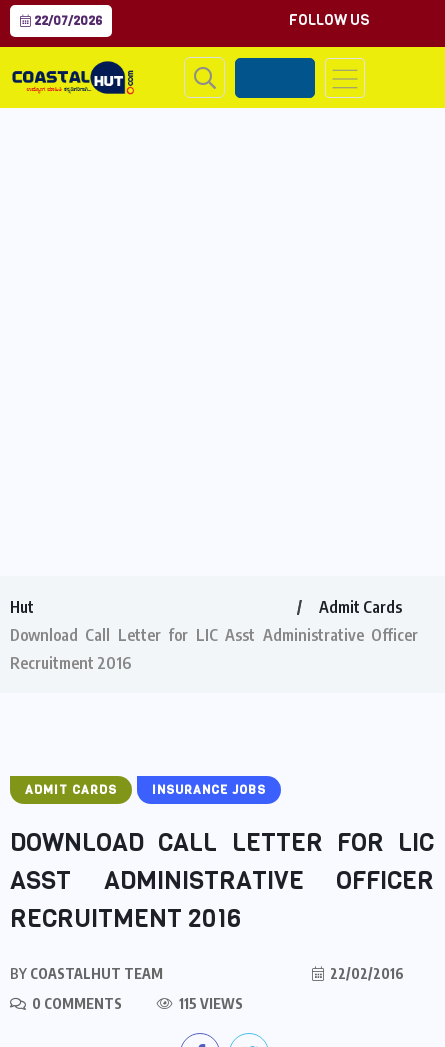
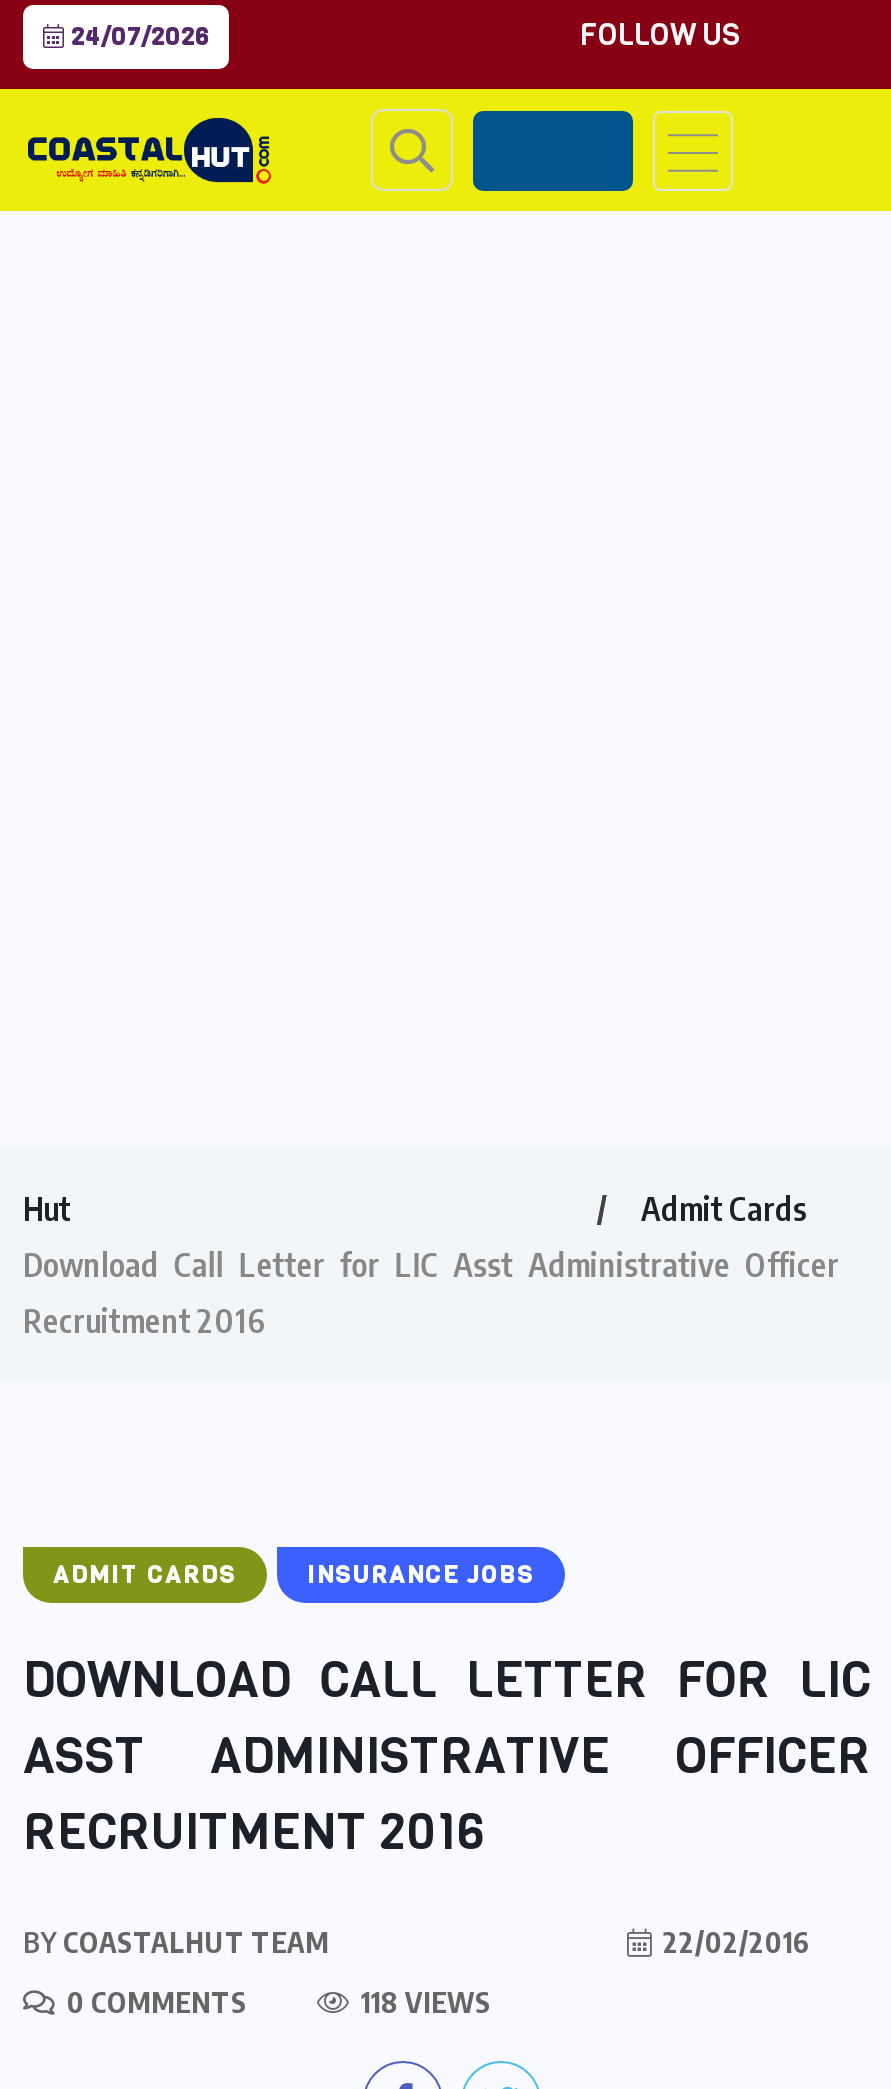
[31,13,102,29] 22/07/2026 -> [65,21,209,53] 24/07/2026
[176,995,243,1012] 115 VIEWS -> [355,1985,491,2019] 118 VIEWS

